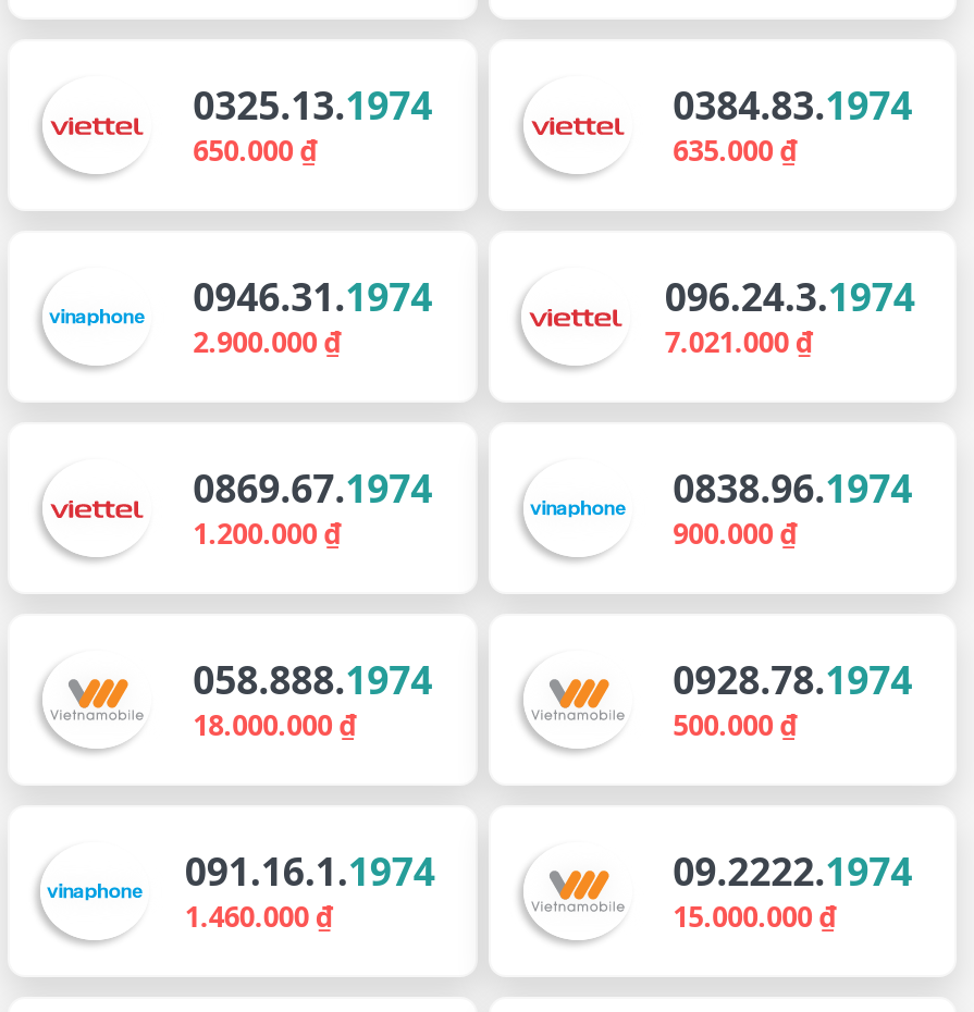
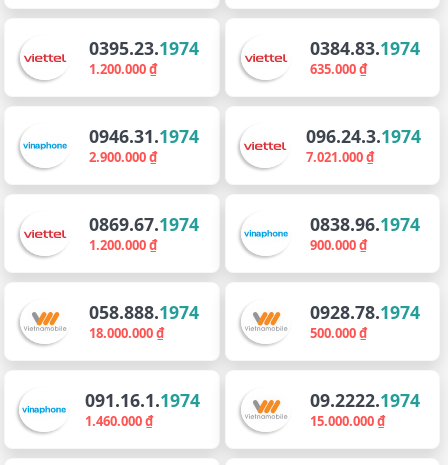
[193,79,432,131] 0325.13.1974 -> [89,36,199,60] 0395.23.1974
[193,131,317,171] 650.000 ₫ -> [89,60,157,78] 1.200.000 ₫

